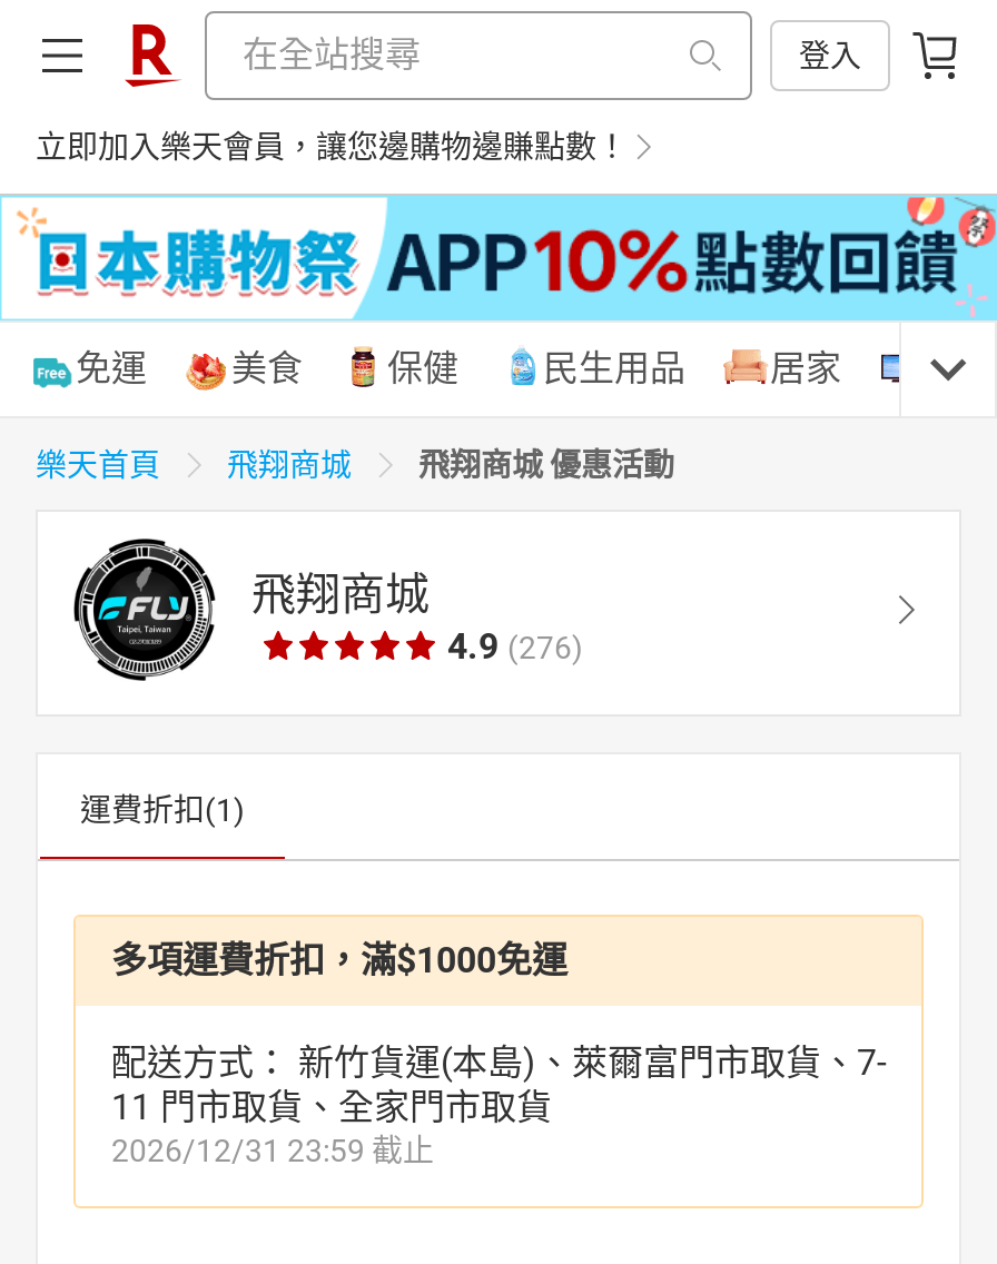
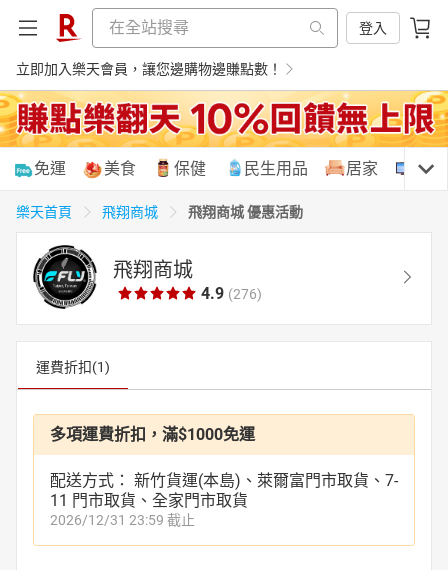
[7,194,990,323] [image] -> [3,90,445,148] [image]

